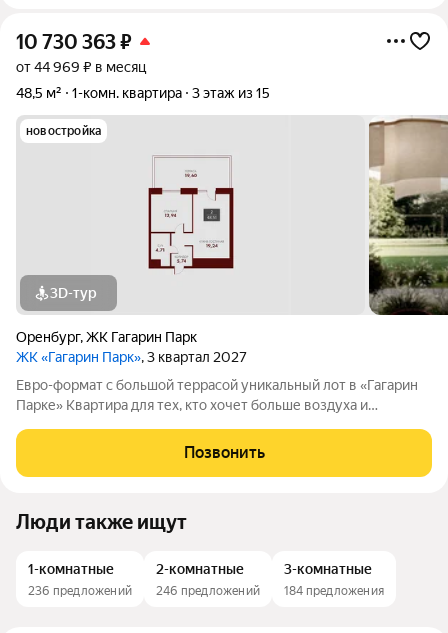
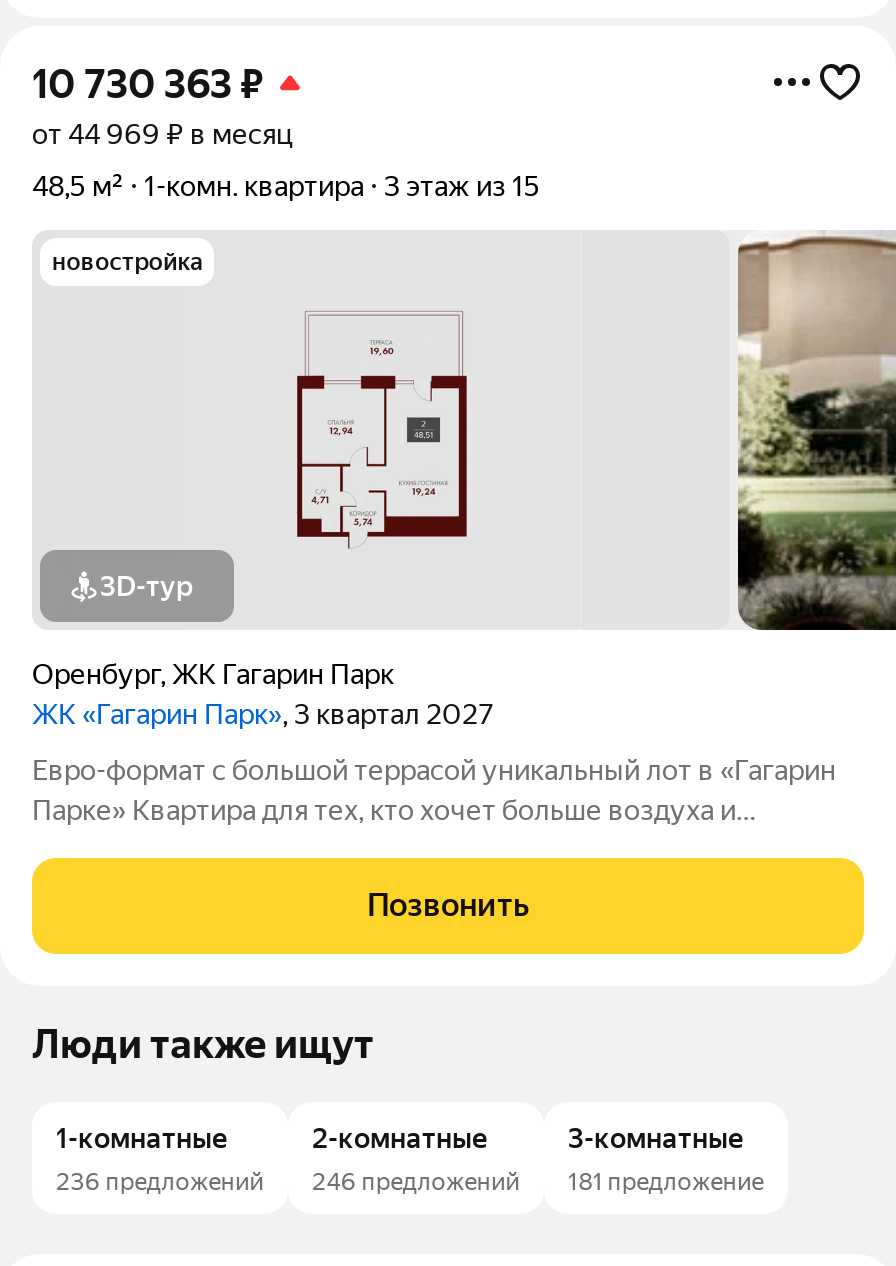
[28,584,384,598] 236 предложений 246 предложений 184 предложения -> [56,1168,764,1196] 236 предложений 246 предложений 181 предложение

